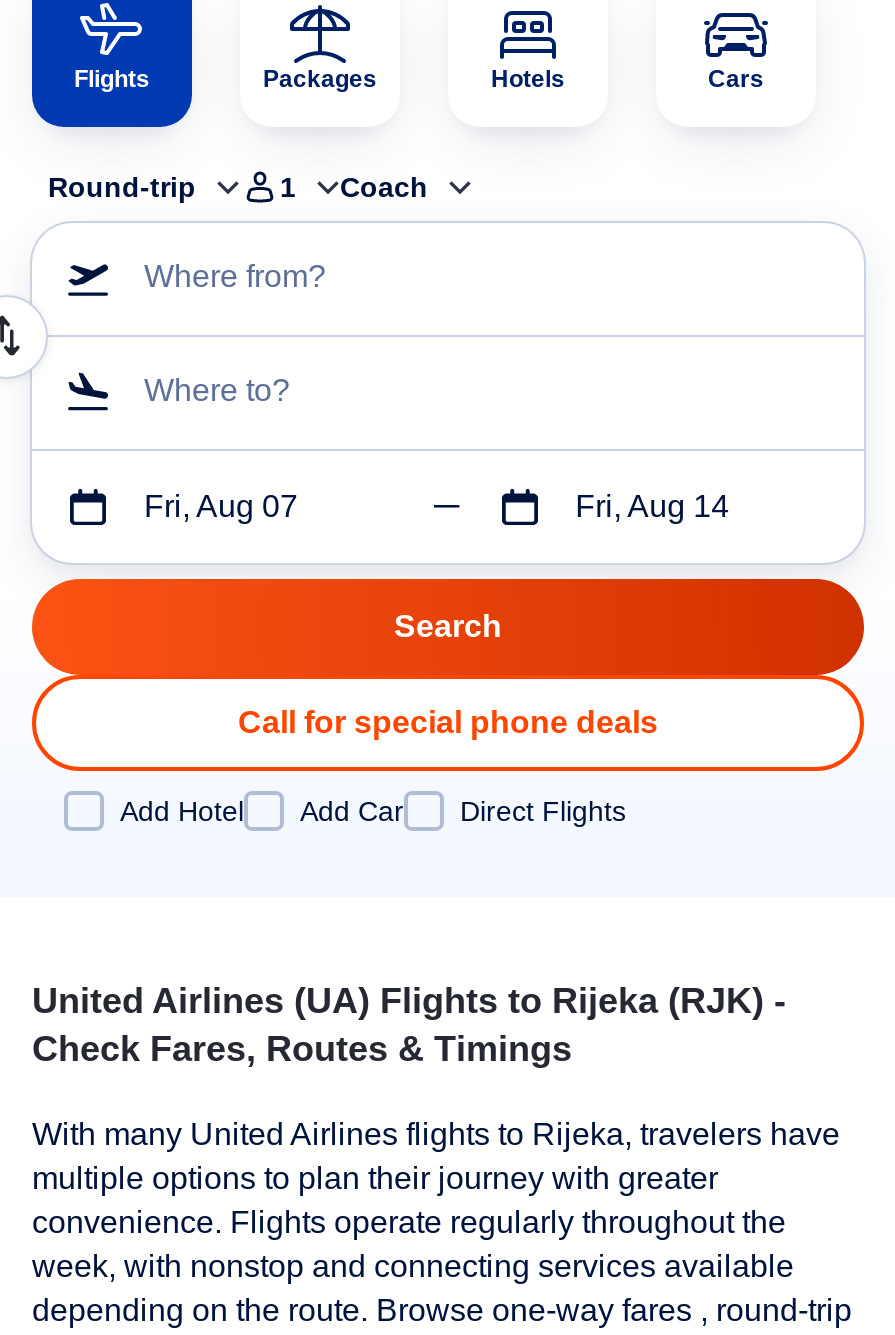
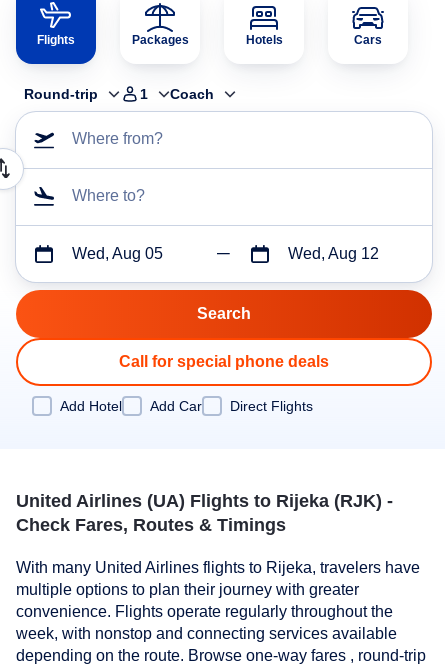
[144,489,298,523] Fri, Aug 07 -> [72,245,163,262] Wed, Aug 05
[575,489,729,523] Fri, Aug 14 -> [288,245,379,262] Wed, Aug 12

